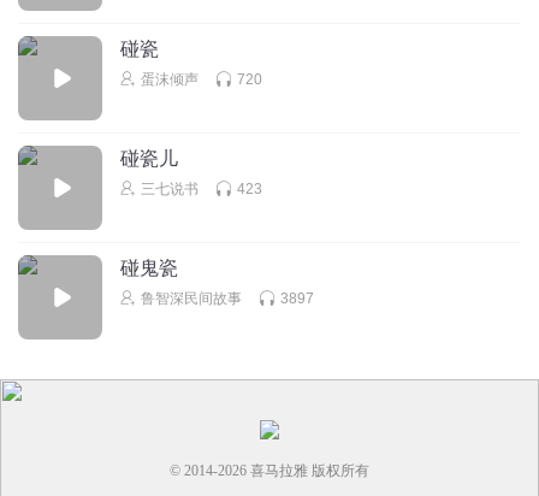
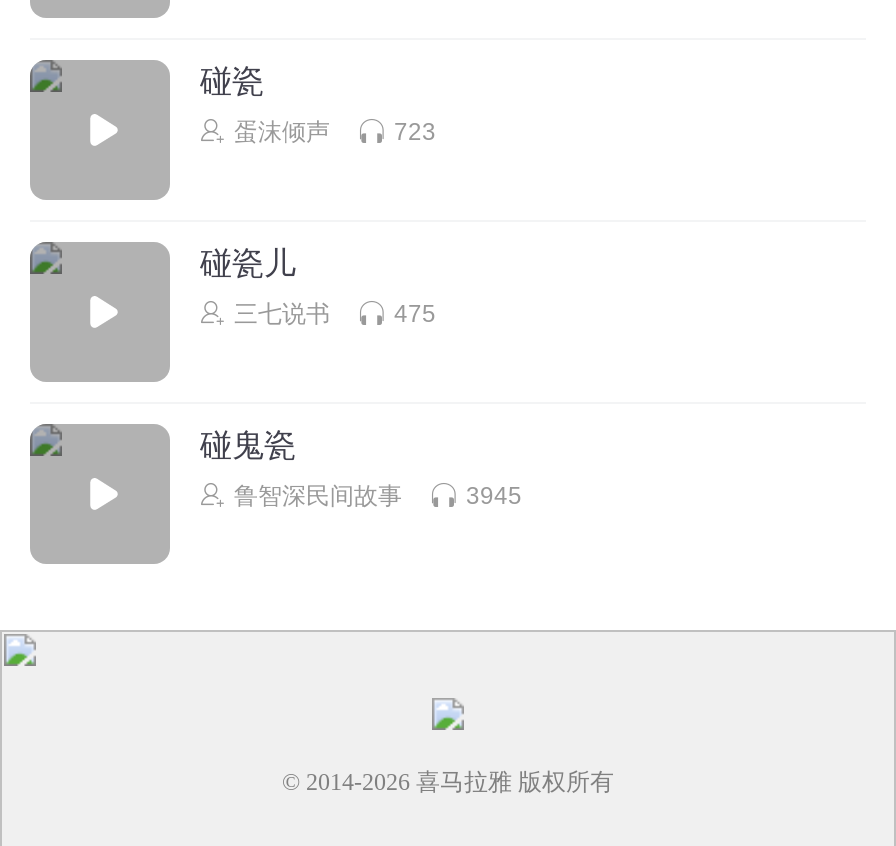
[237,70,262,87] 720 -> [394,117,436,145] 723
[237,180,262,197] 423 -> [394,299,436,327] 475
[280,290,314,306] 3897 -> [466,481,522,509] 3945

